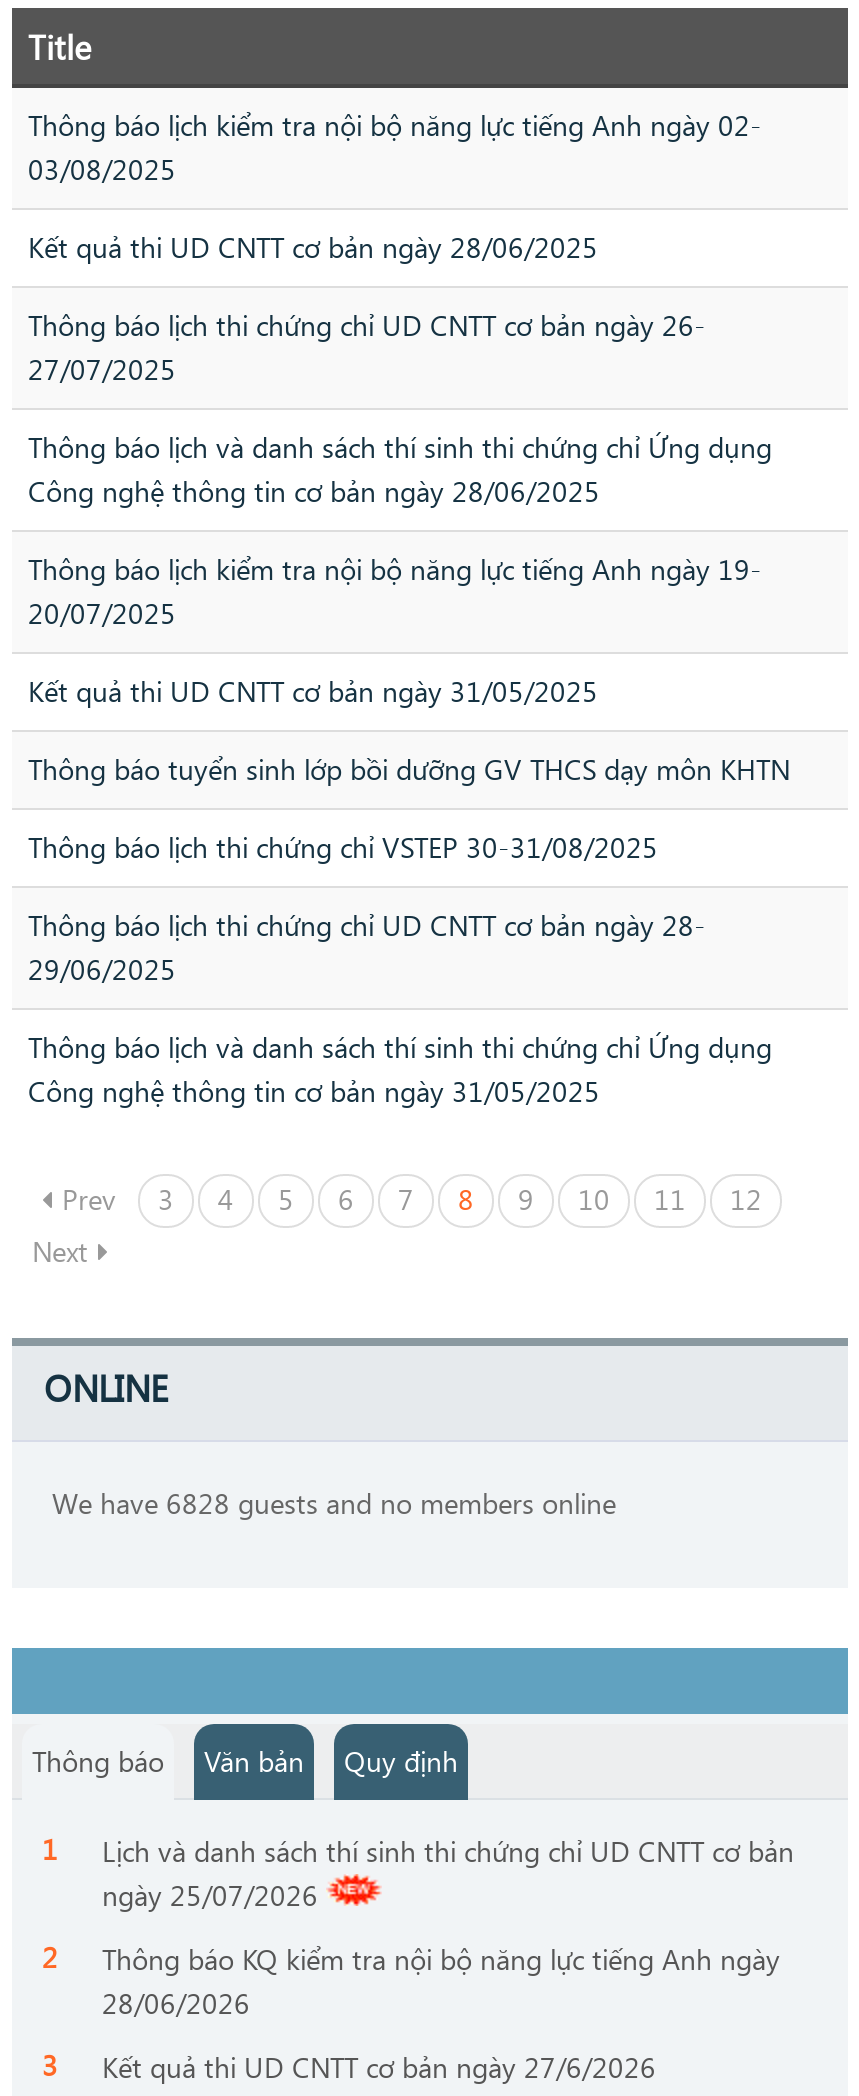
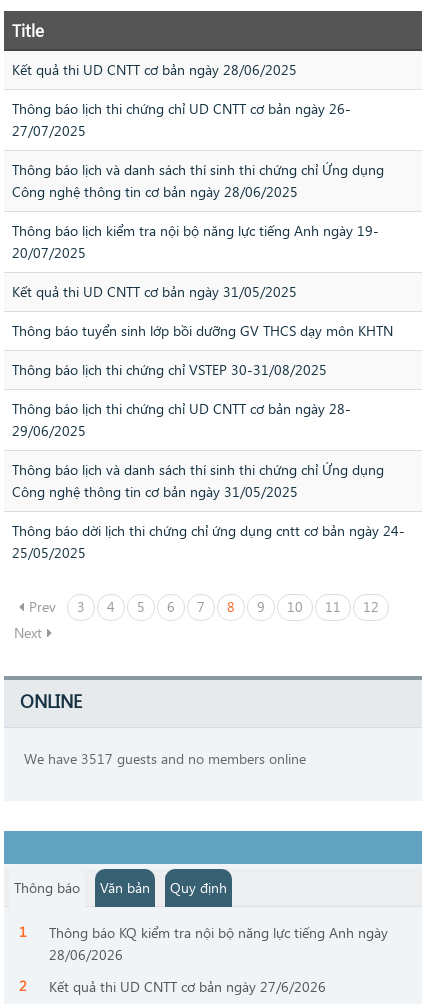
[28,106,762,188] Thông báo lịch kiểm tra nội bộ năng lực tiếng Anh ngày 02- | 03/08/2025 -> none
none -> [12,521,405,562] Thông báo dời lịch thi chứng chỉ ứng dụng cntt cơ bản ngày 24- | 25/05/2025
[52,1484,616,1522] We have 6828 guests and no members online -> [24,749,306,768] We have 3517 guests and no members online
[102,1832,794,1914] Lịch và danh sách thí sinh thi chứng chỉ UD CNTT cơ bản | ngày 25/07/2026 -> none

